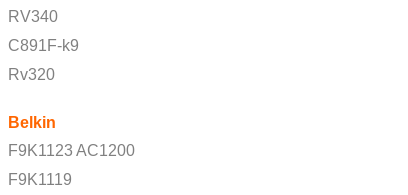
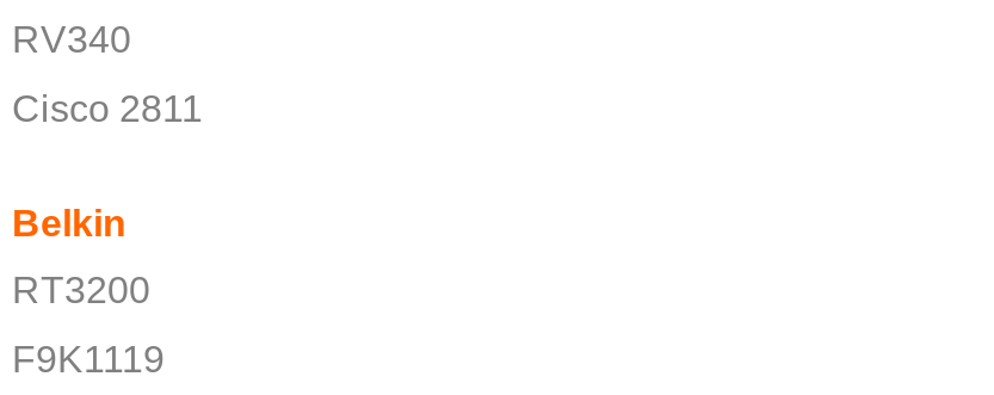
[8,37,79,82] C891F-k9 | Rv320 -> [12,88,203,128] Cisco 2811
[8,142,135,159] F9K1123 AC1200 -> [12,271,150,311] RT3200

